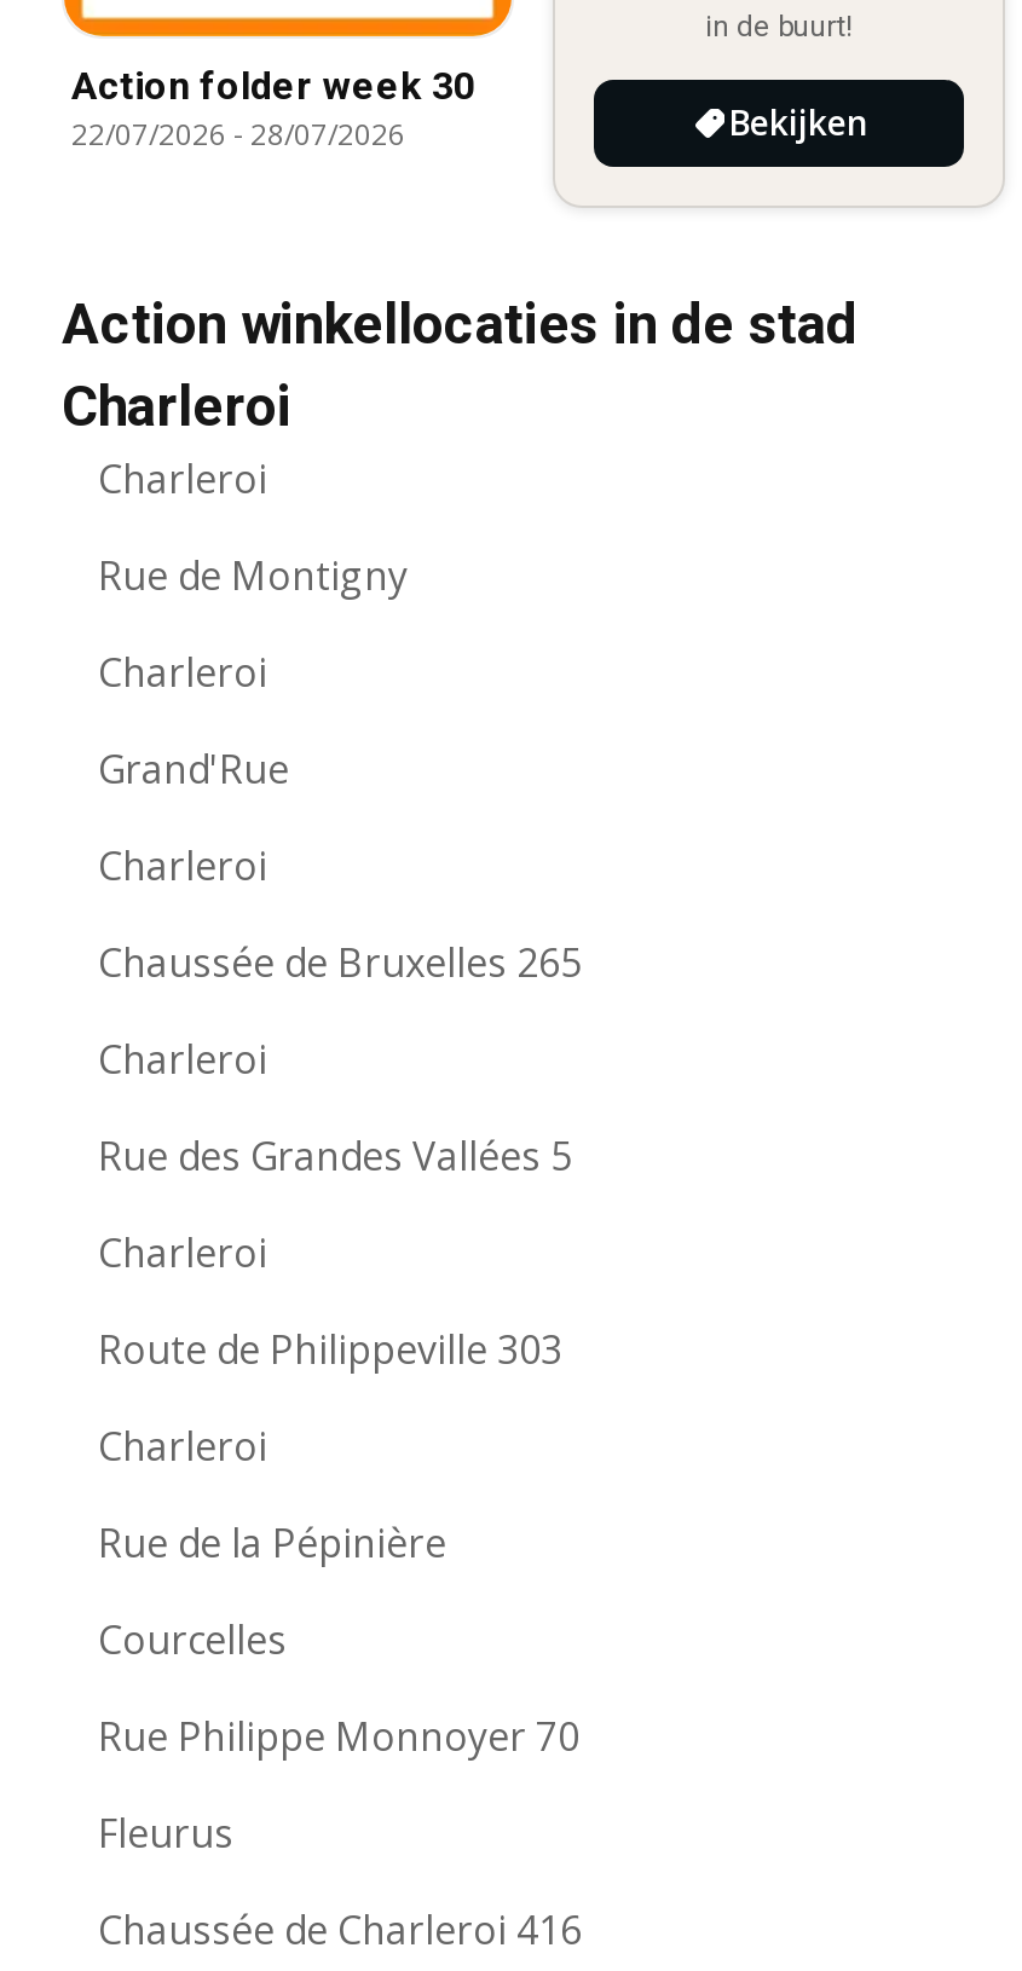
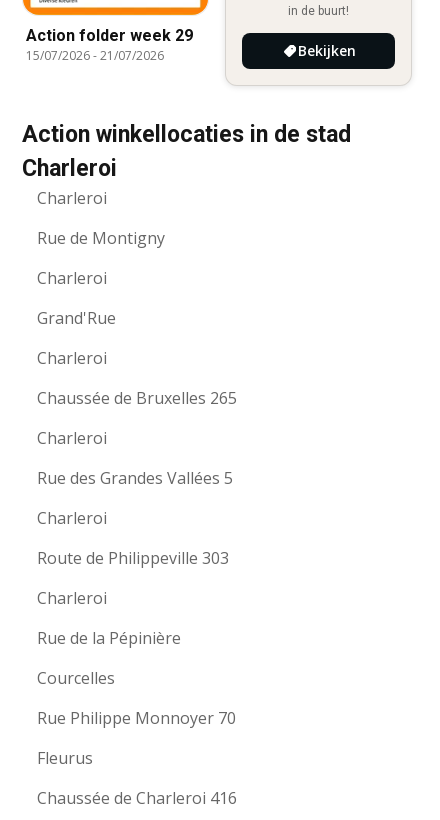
[71,62,475,108] Action folder week 30 -> [26,26,193,45] Action folder week 29
[71,113,405,154] 22/07/2026 - 28/07/2026 -> [26,47,164,64] 15/07/2026 - 21/07/2026

